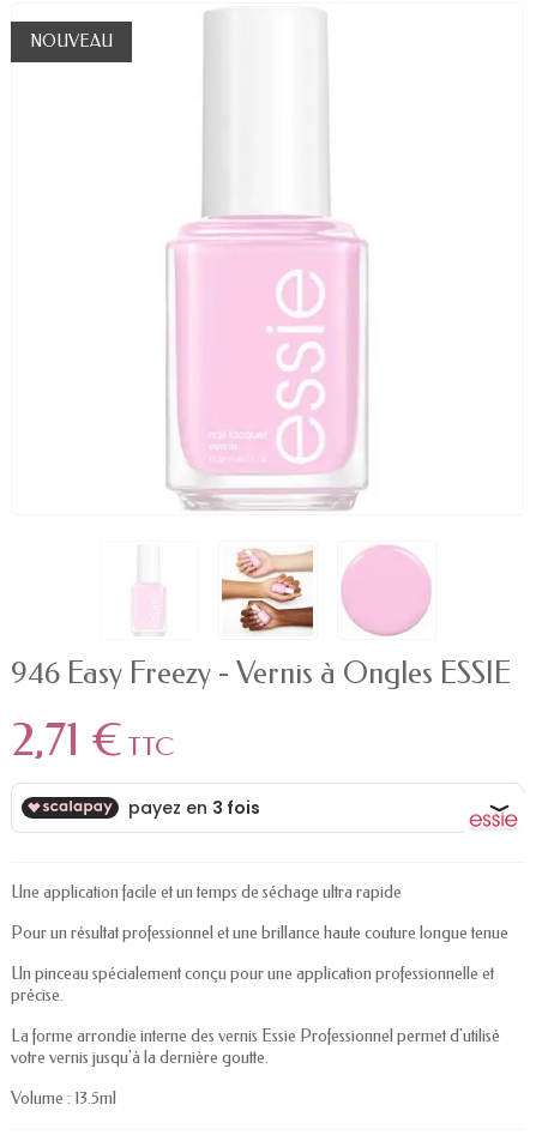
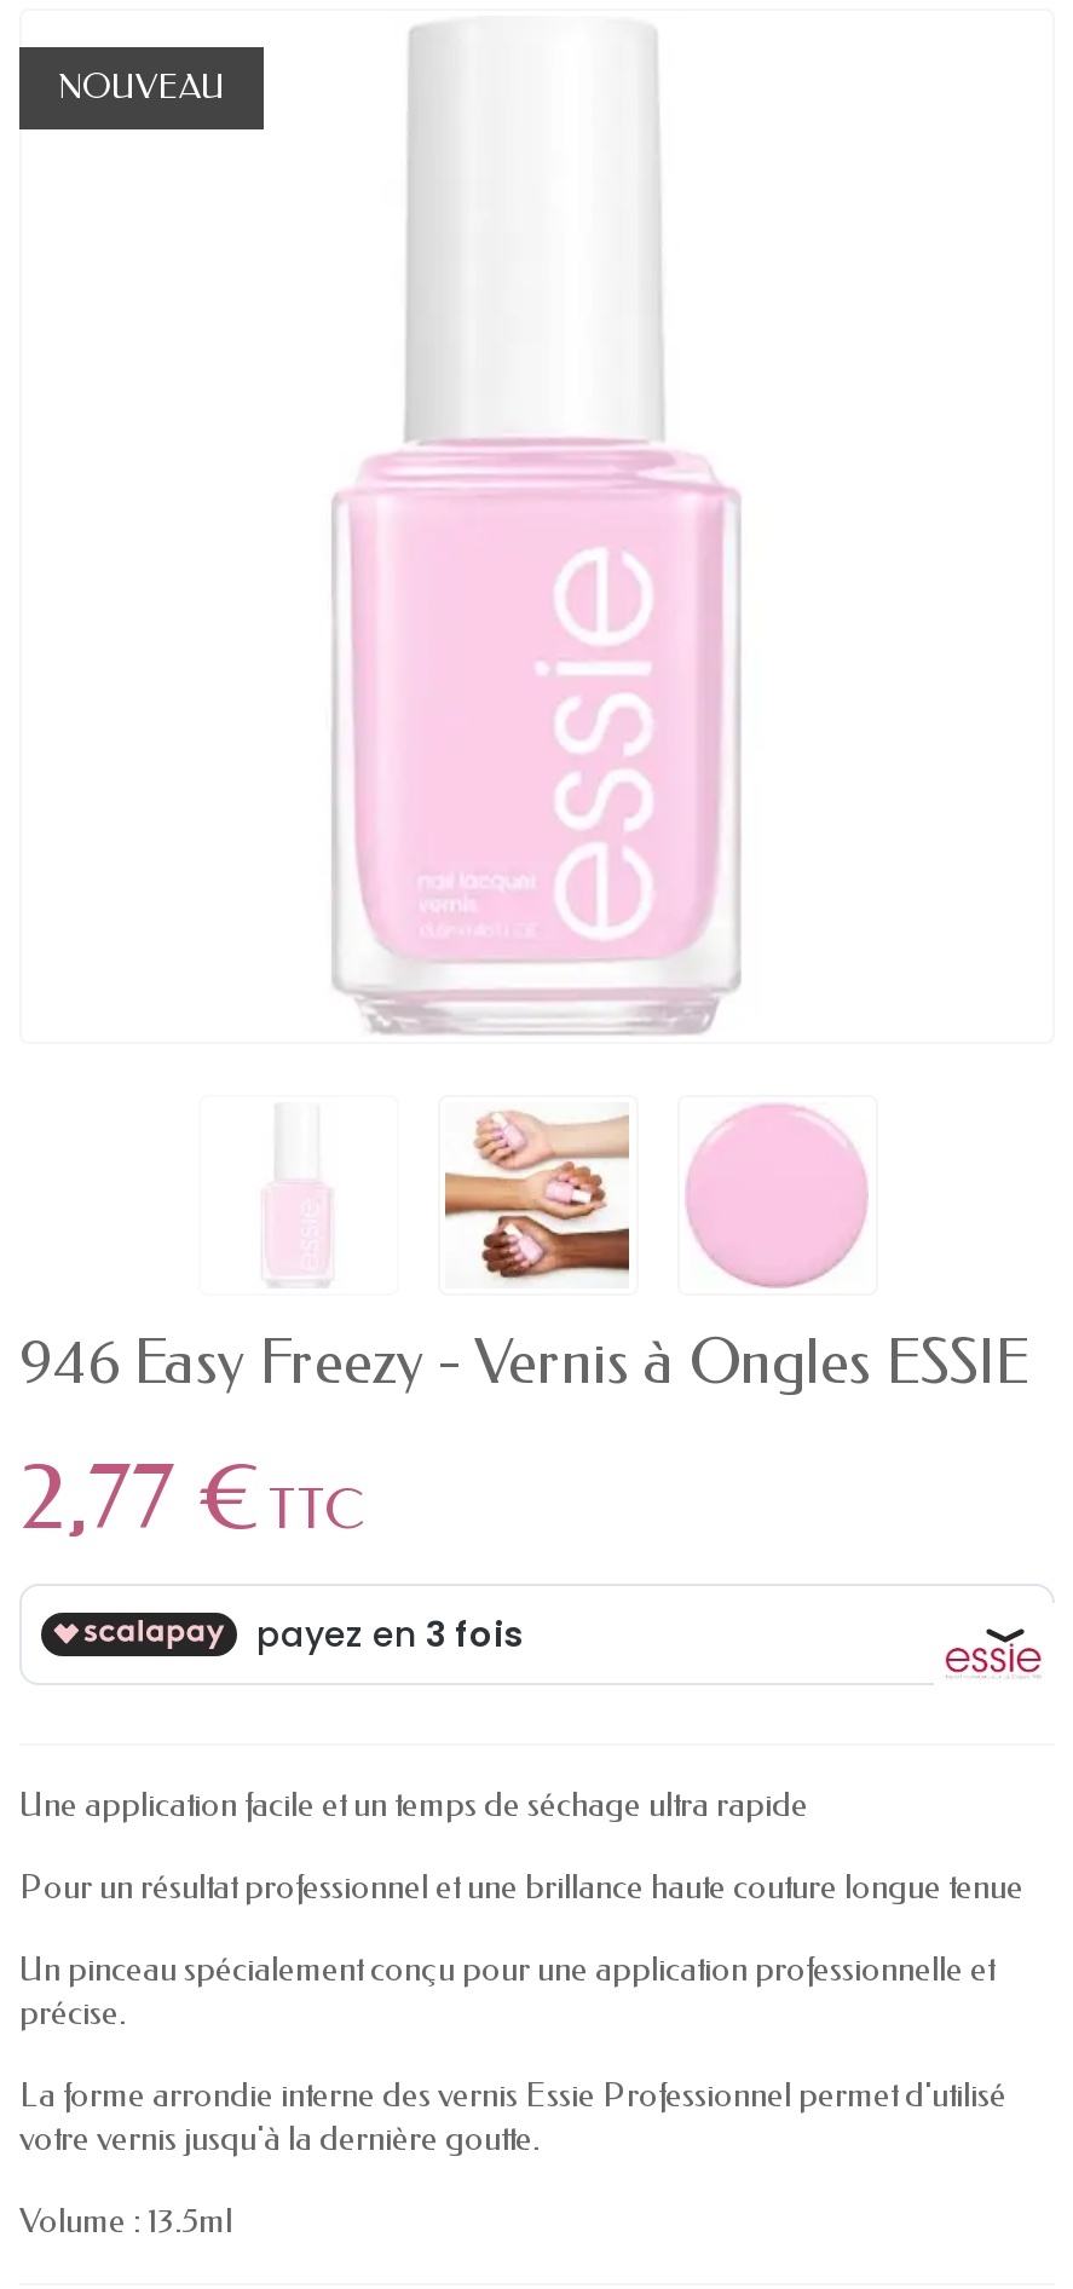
[11,712,174,767] 2,71 € TTC -> [19,1441,363,1552] 2,77 € TTC

